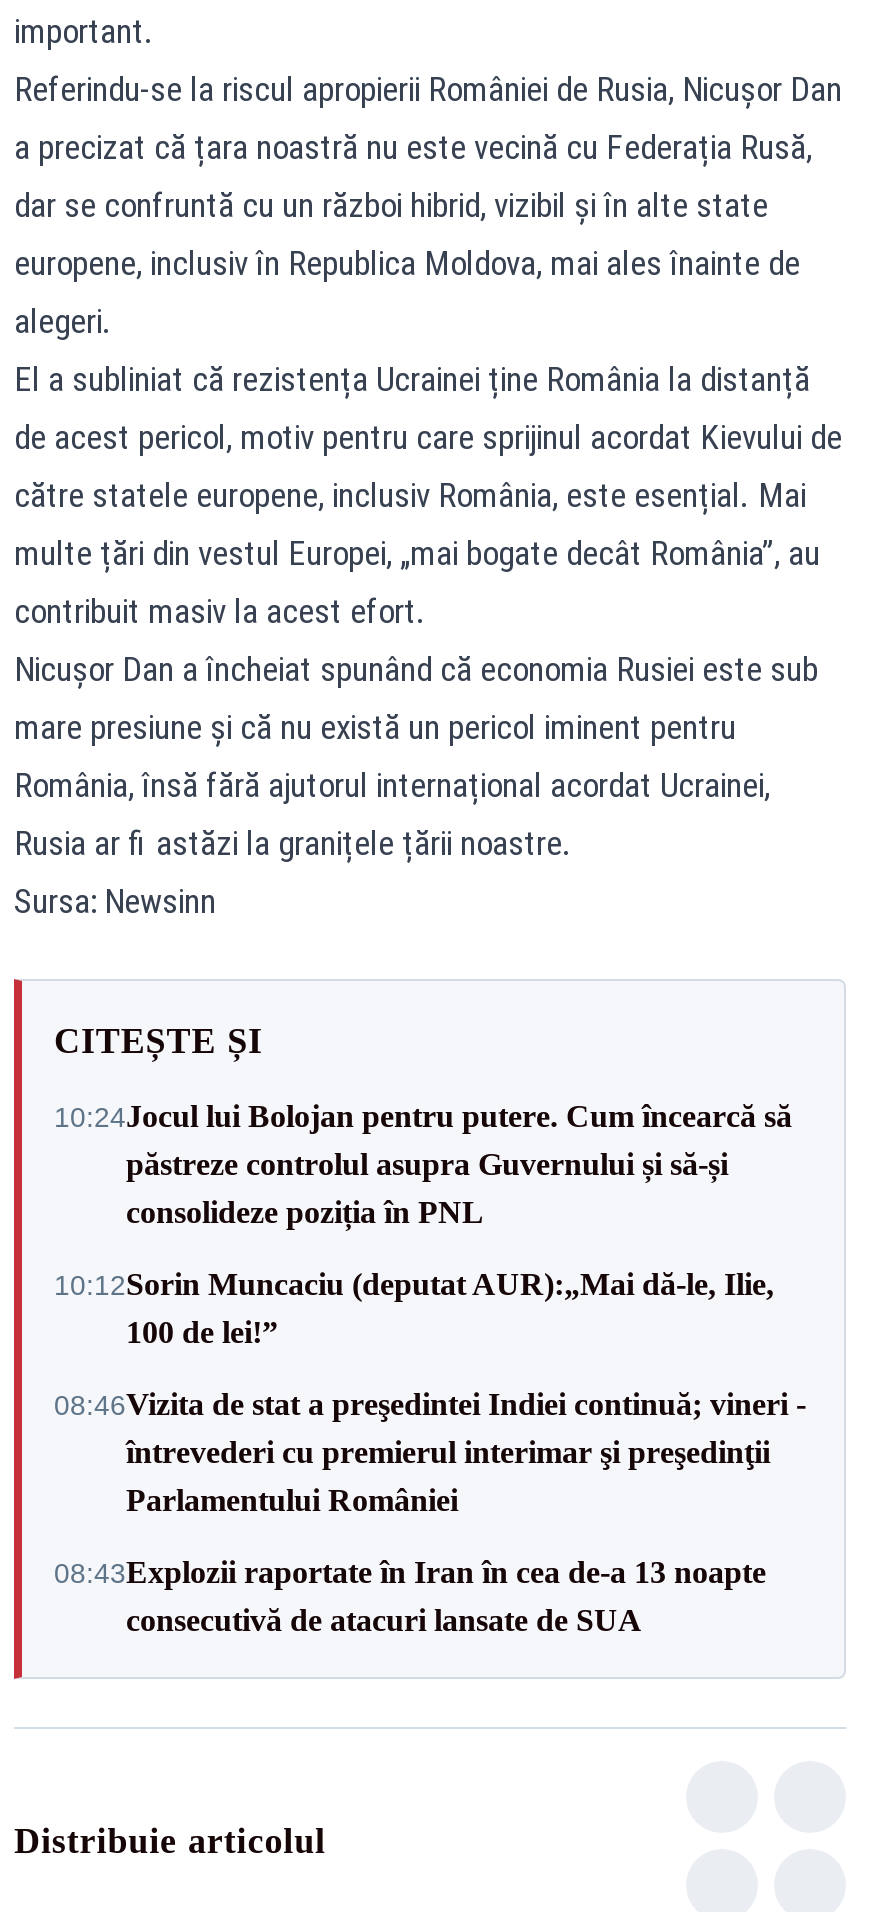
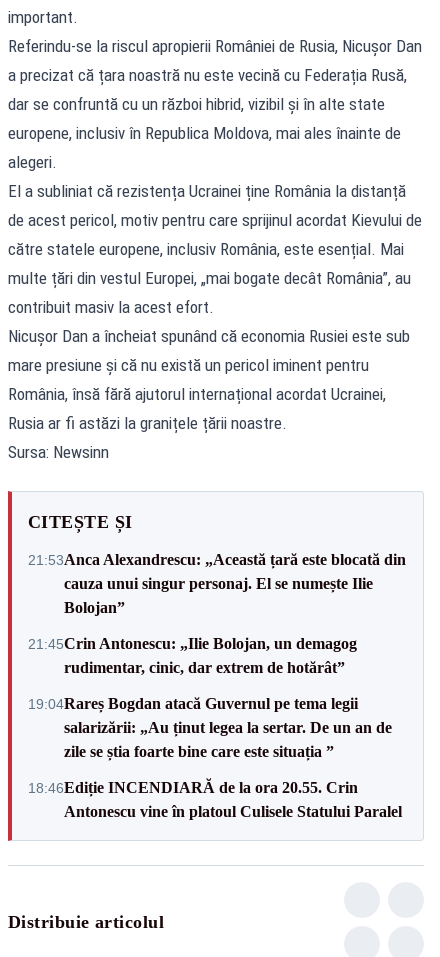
[54,1099,792,1229] 10:24Jocul lui Bolojan pentru putere. Cum încearcă să | păstreze controlul asupra Guvernului și să-și | consolideze poziția în PNL -> [28,550,406,615] 21:53Anca Alexandrescu: „Această țară este blocată din | cauza unui singur personaj. El se numește Ilie | Bolojan”
[54,1267,774,1349] 10:12Sorin Muncaciu (deputat AUR):„Mai dă-le, Ilie, | 100 de lei!” -> [28,634,357,675] 21:45Crin Antonescu: „Ilie Bolojan, un demagog | rudimentar, cinic, dar extrem de hotărât”
[54,1387,806,1517] 08:46Vizita de stat a preşedintei Indiei continuă; vineri - | întrevederi cu premierul interimar şi preşedinţii | Parlamentului României -> [28,694,392,759] 19:04Rareș Bogdan atacă Guvernul pe tema legii | salarizării: „Au ținut legea la sertar. De un an de | zile se știa foarte bine care este situația ”
[54,1555,766,1637] 08:43Explozii raportate în Iran în cea de-a 13 noapte | consecutivă de atacuri lansate de SUA -> [28,778,402,819] 18:46Ediție INCENDIARĂ de la ora 20.55. Crin | Antonescu vine în platoul Culisele Statului Paralel

